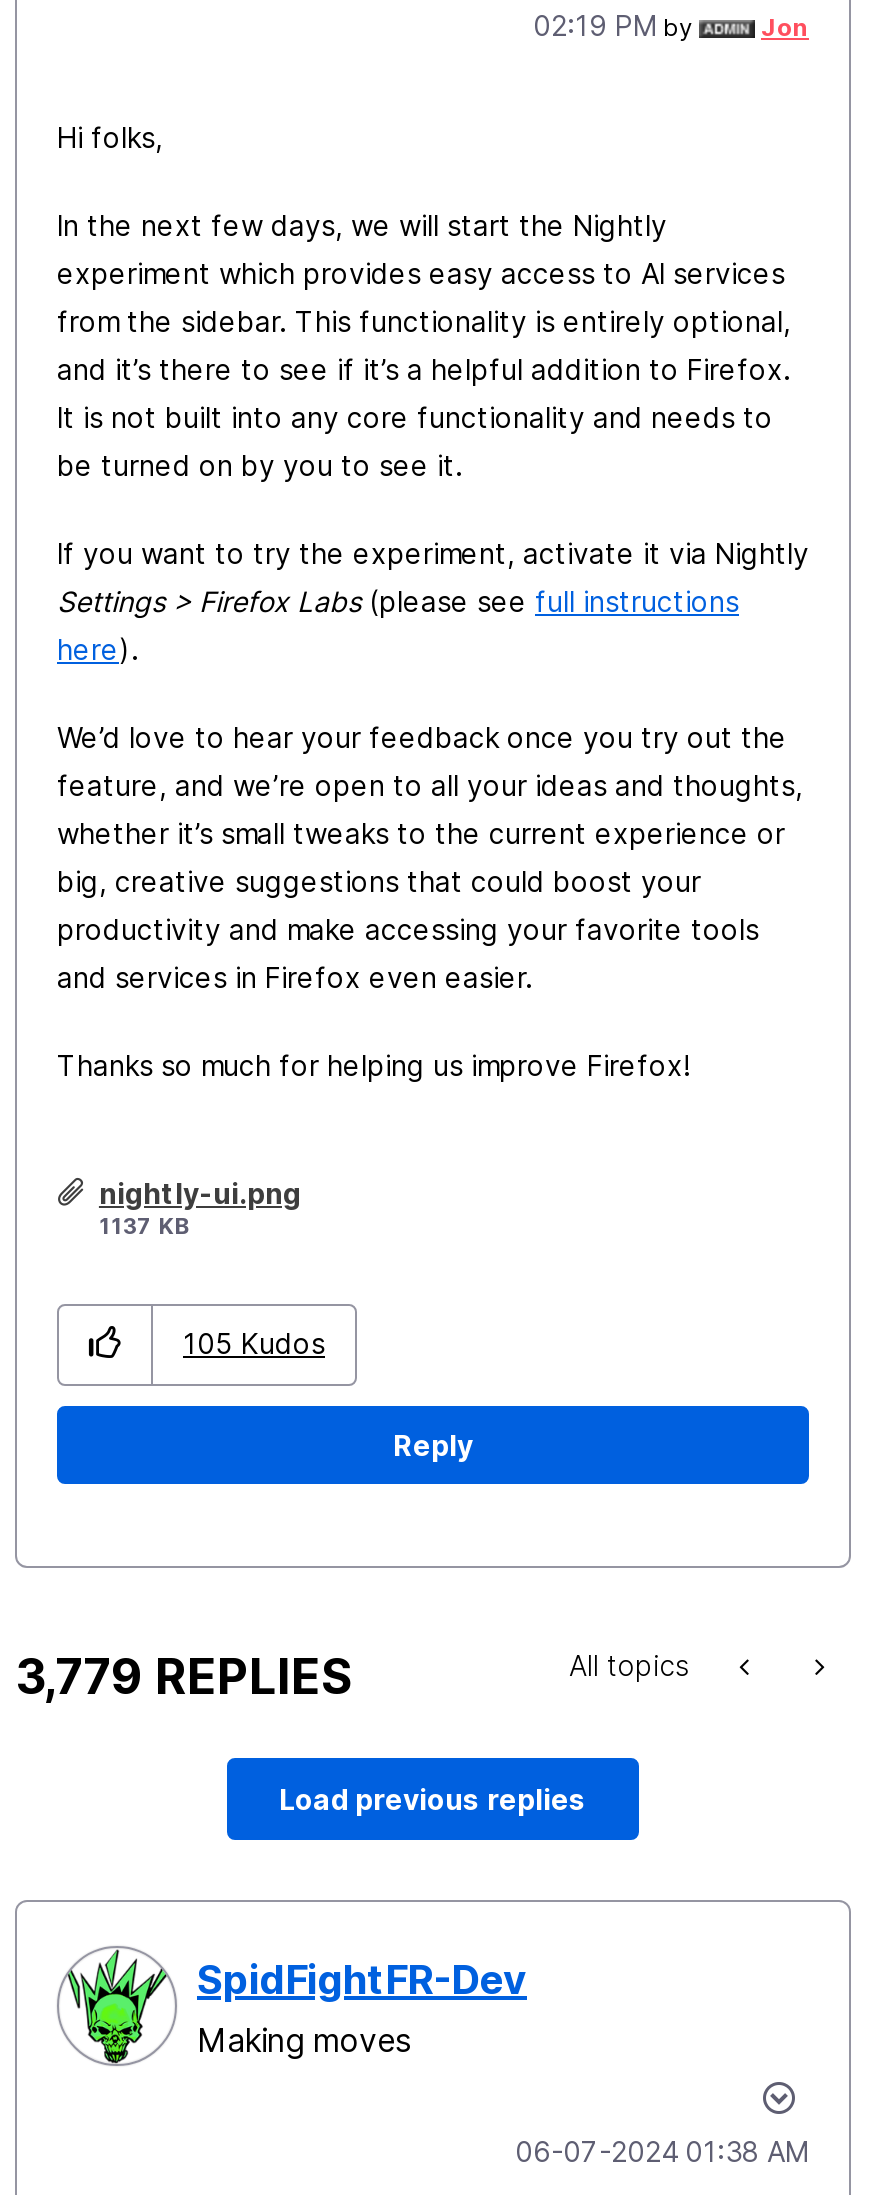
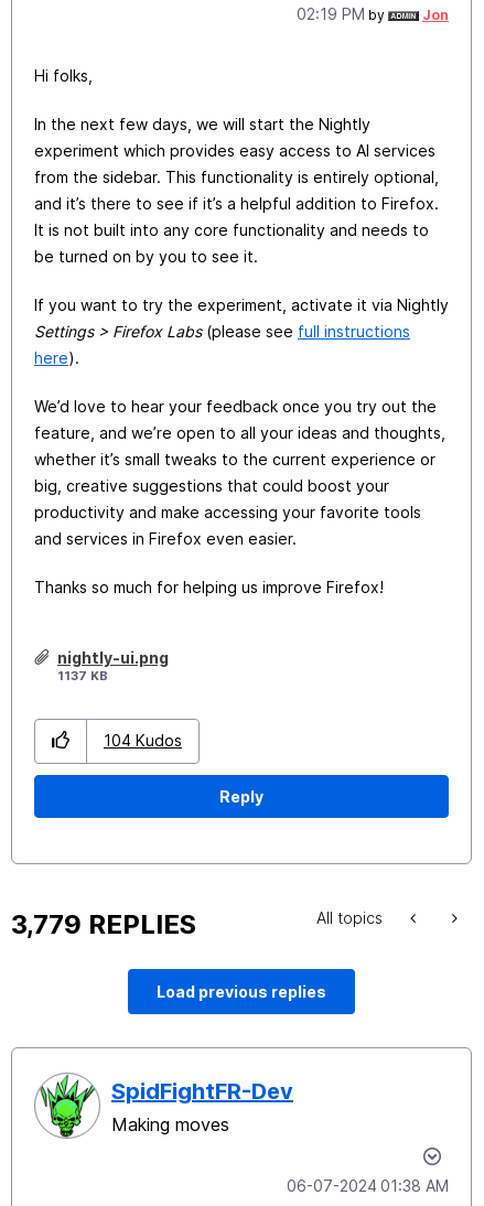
[183,1326,325,1360] 105 Kudos -> [104,731,182,750] 104 Kudos

